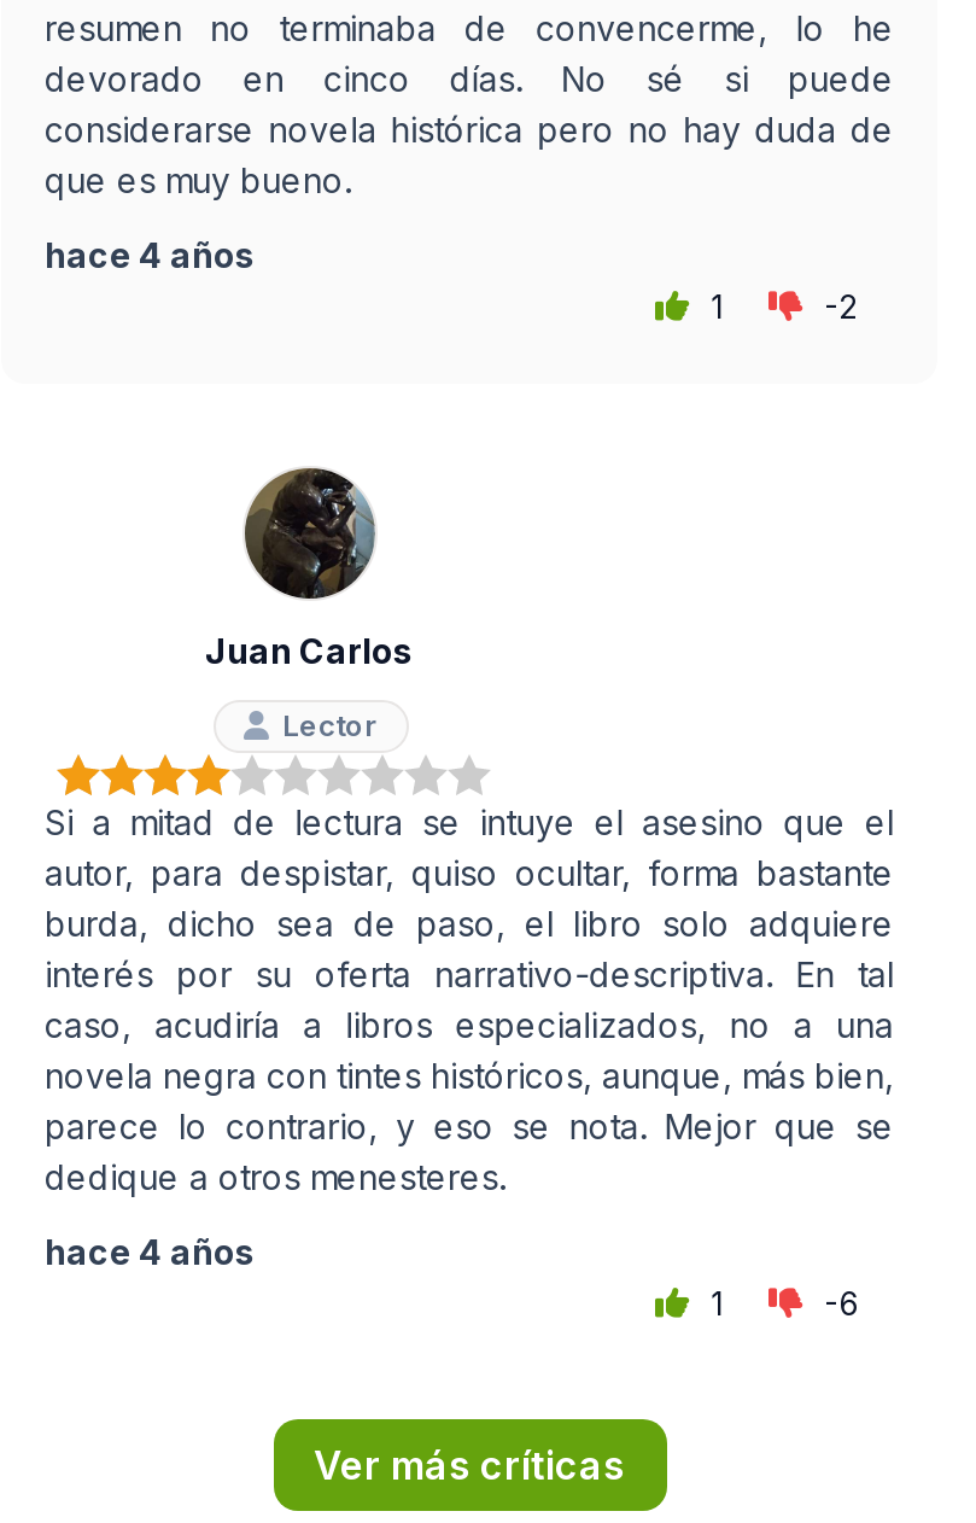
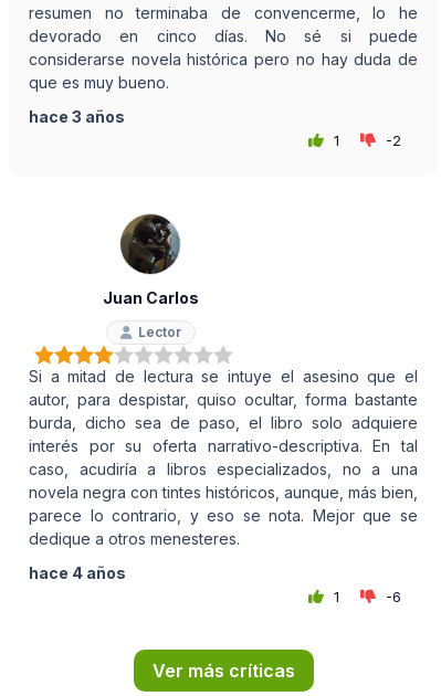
[45,235,257,276] hace 4 años -> [29,107,125,126] hace 3 años

